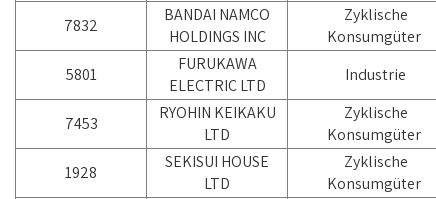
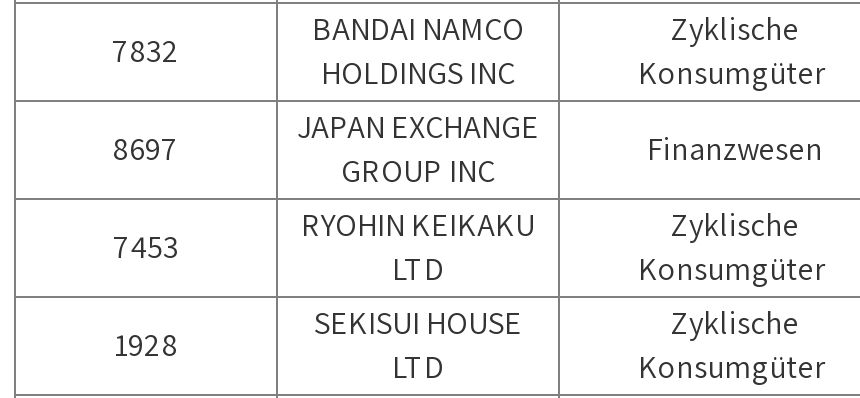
[168,53,265,96] FURUKAWA | ELECTRIC LTD -> [297,106,539,192] JAPAN EXCHANGE | GROUP INC
[65,64,96,85] 5801 -> [113,128,179,170] 8697
[345,64,406,85] Industrie -> [647,128,823,170] Finanzwesen

